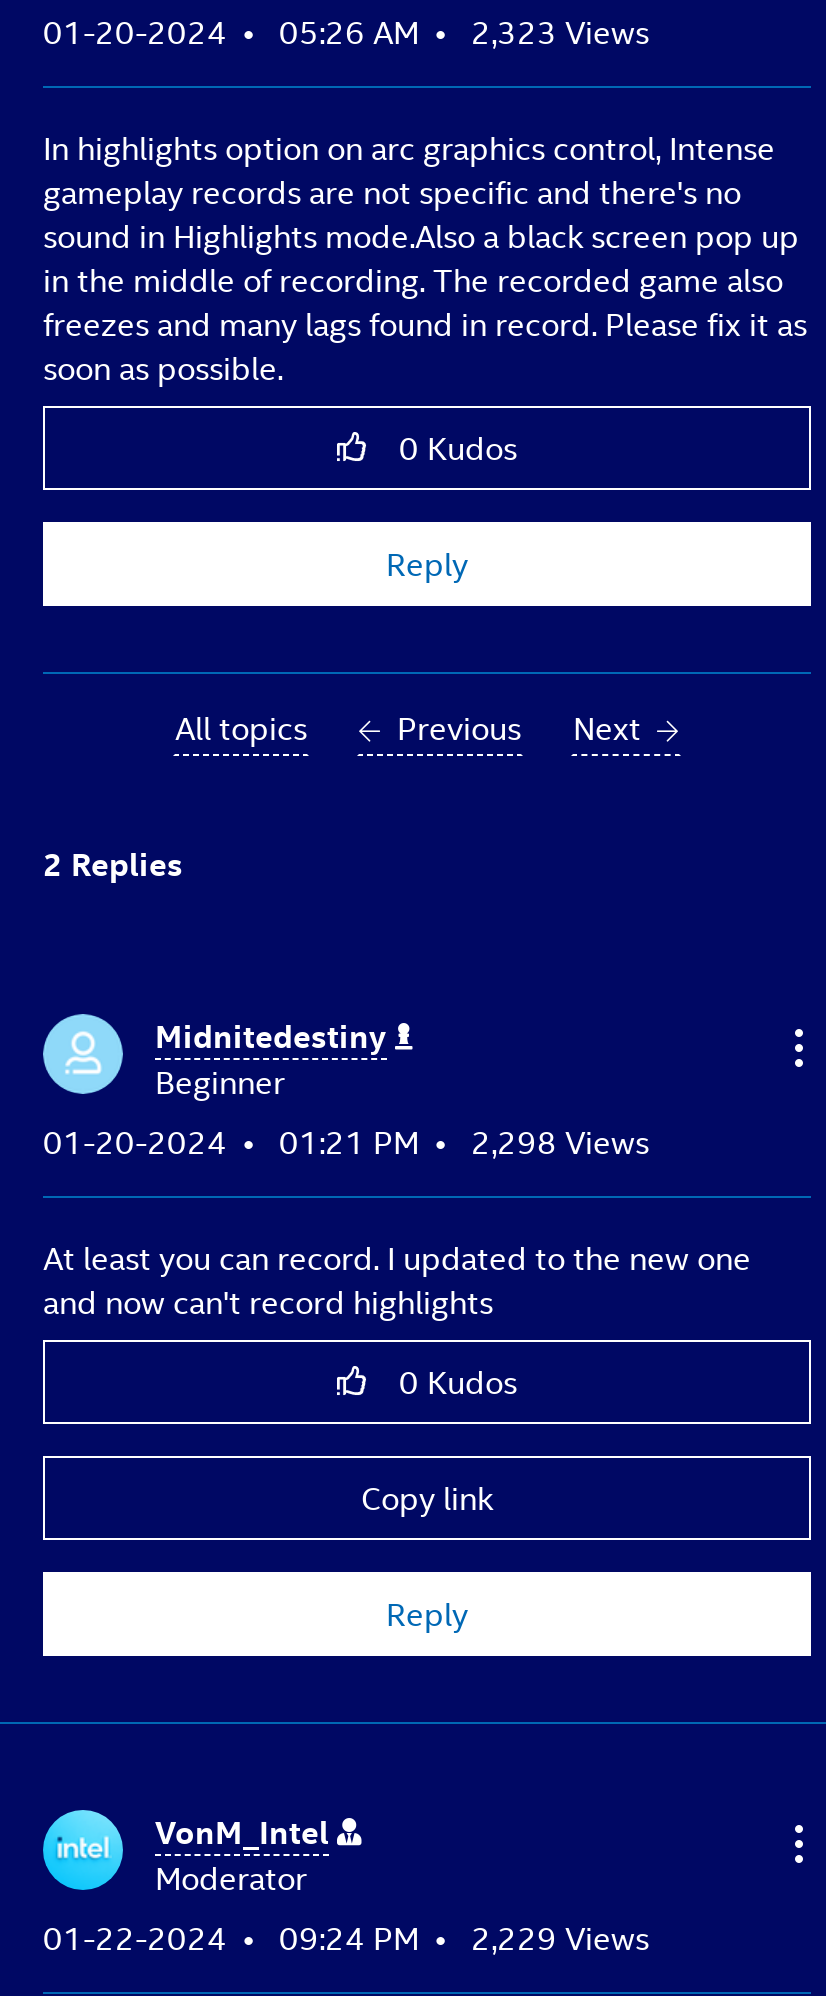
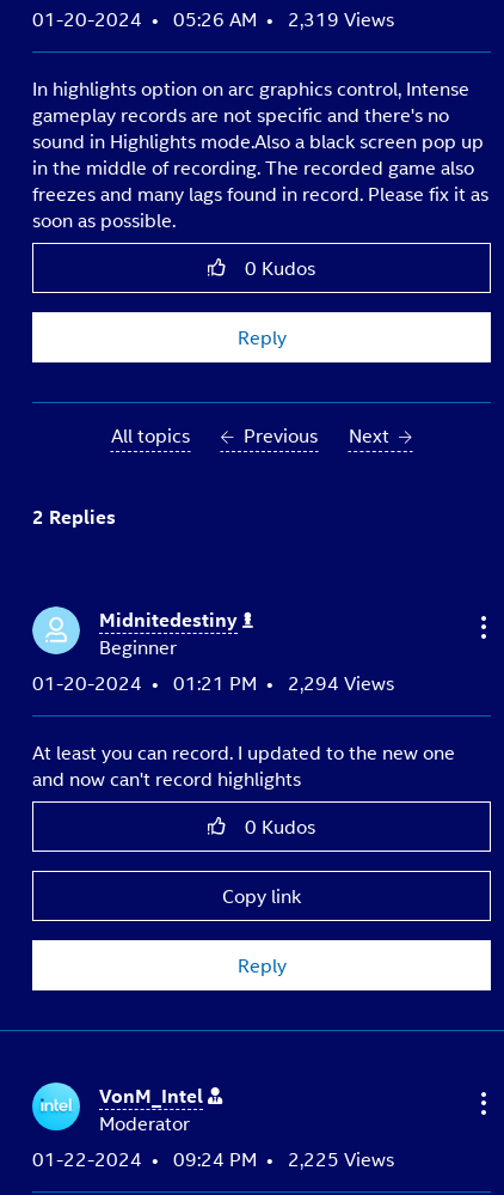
[43,8,649,54] 01-20-2024 05:26 AM 2,323 Views -> [32,5,394,32] 01-20-2024 05:26 AM 2,319 Views
[43,1118,649,1164] 01-20-2024 01:21 PM 2,298 Views -> [32,669,394,696] 01-20-2024 01:21 PM 2,294 Views
[43,1914,649,1960] 01-22-2024 09:24 PM 2,229 Views -> [32,1145,394,1172] 01-22-2024 09:24 PM 2,225 Views

